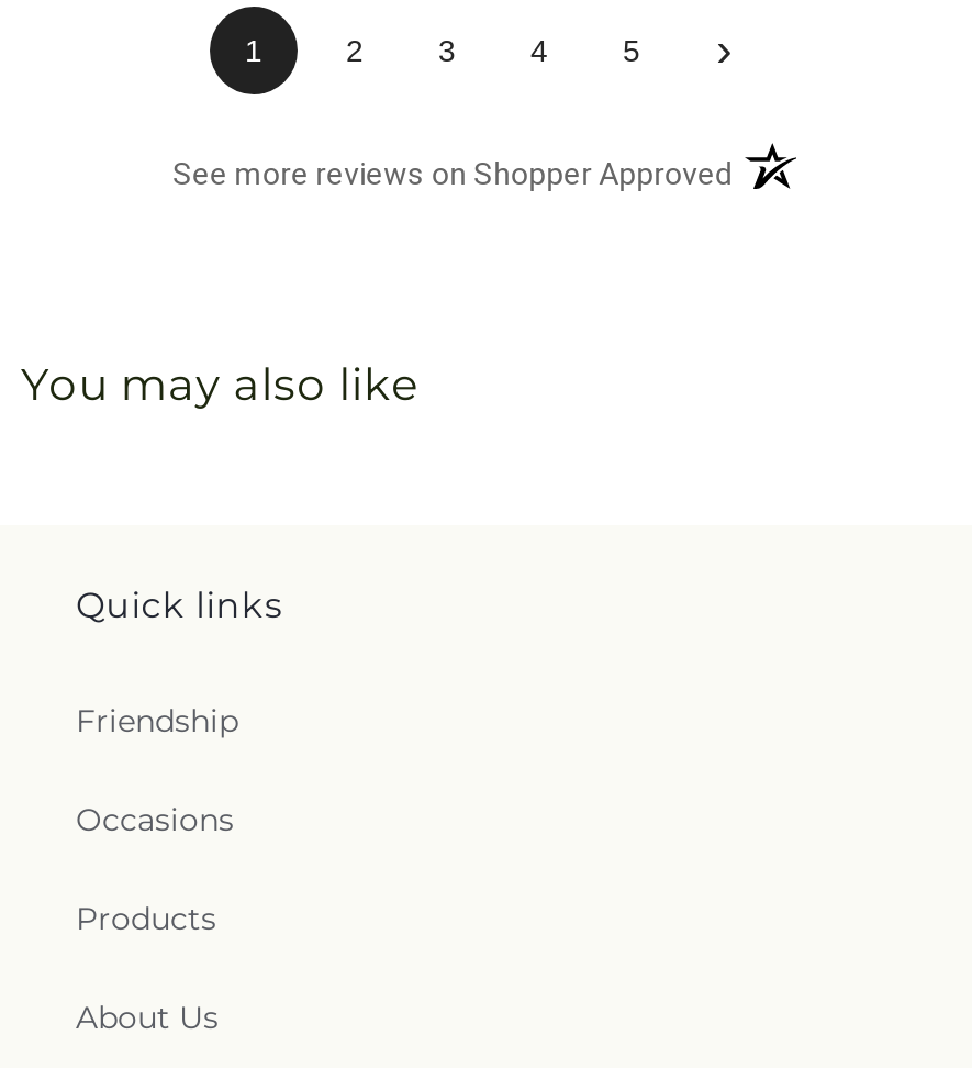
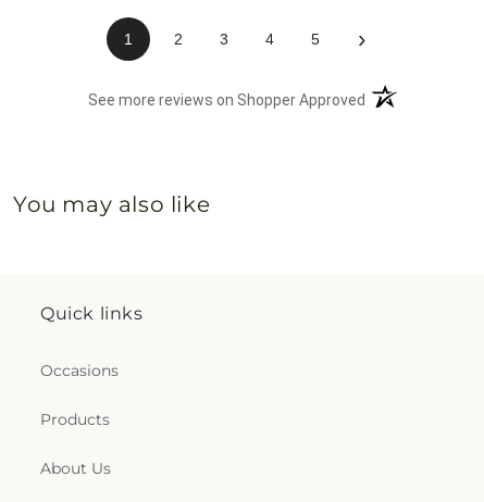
[76,701,238,741] Friendship -> none

